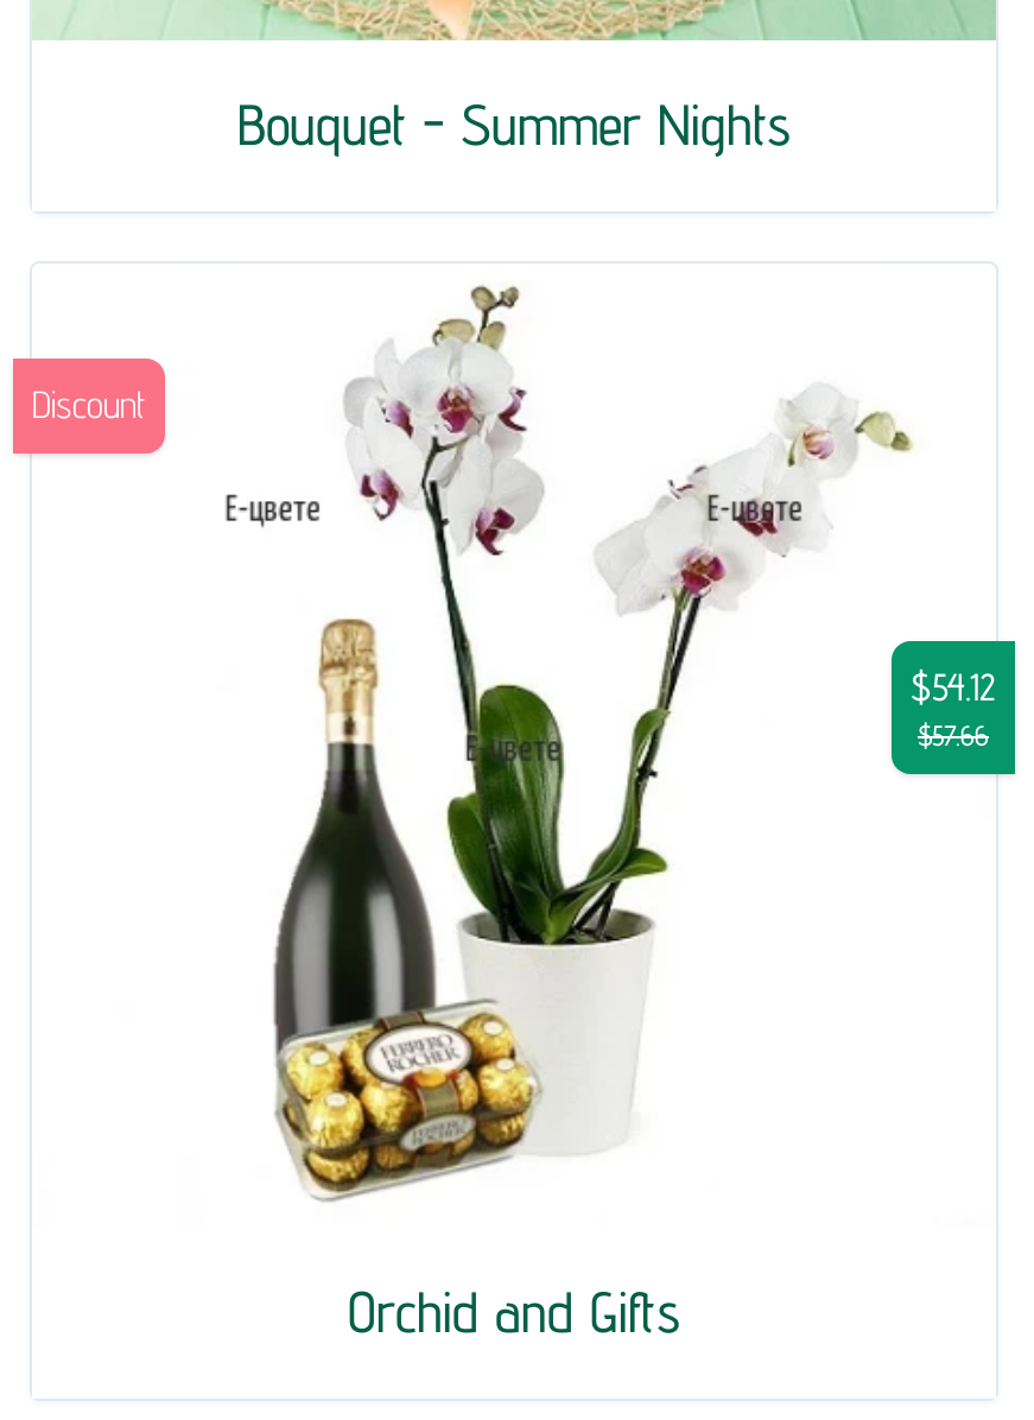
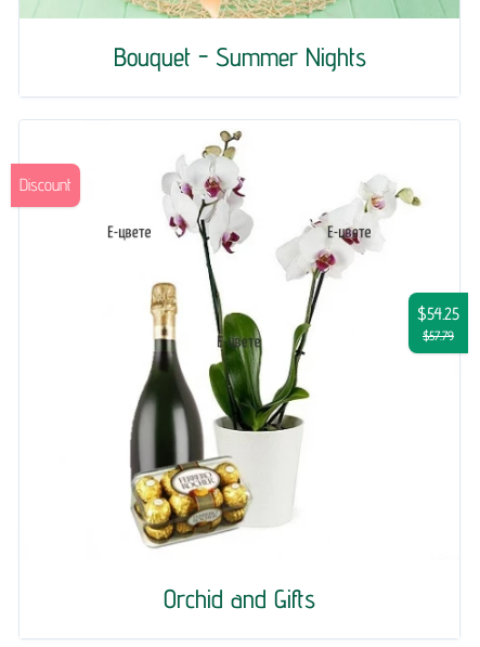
[911,666,996,711] $54.12 -> [417,304,459,324] $54.25
[918,718,989,753] $57.66 -> [423,328,454,344] $57.79

